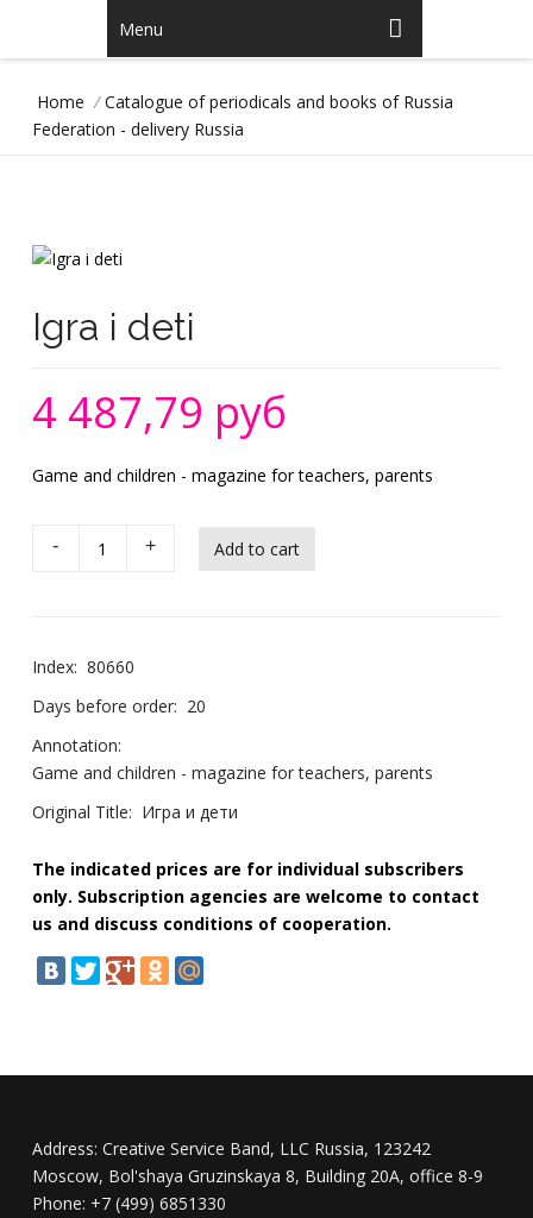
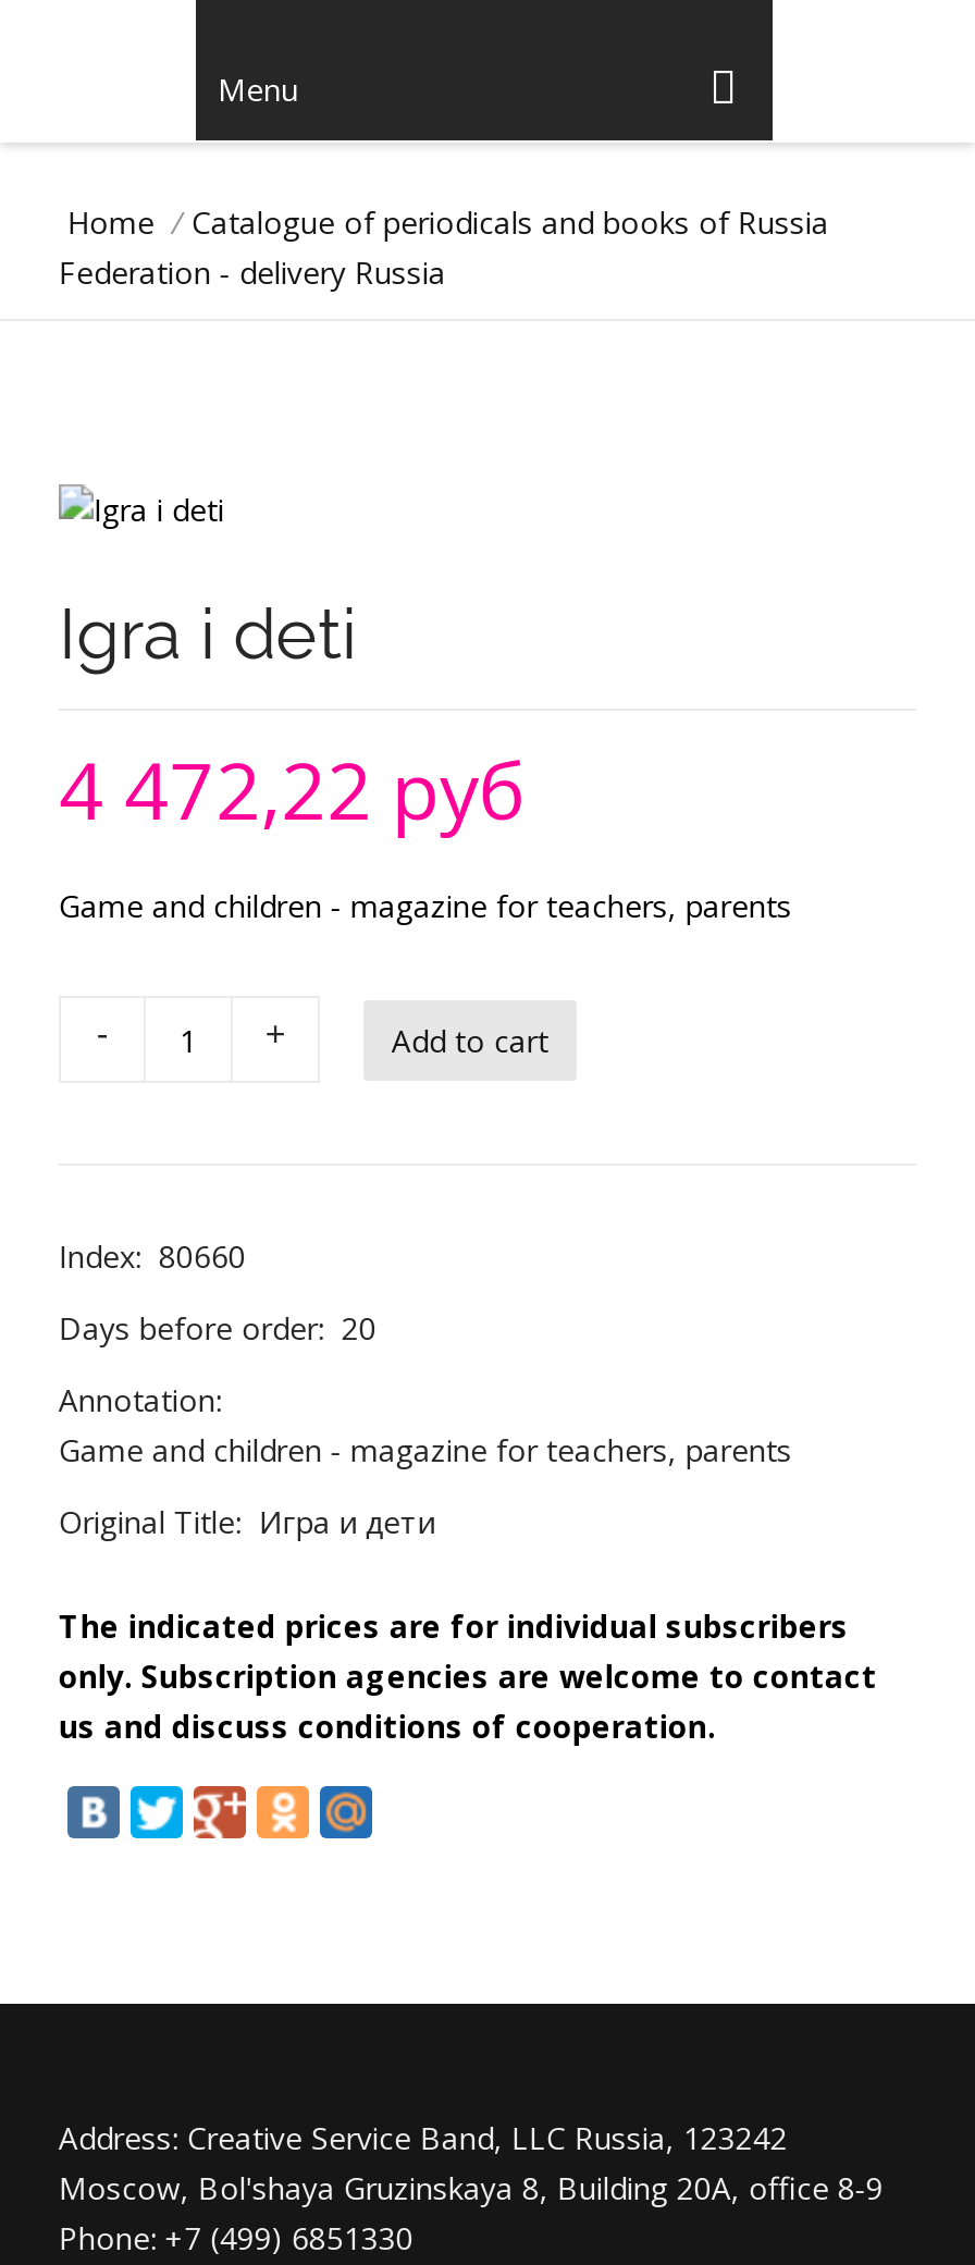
[32,383,287,441] 4 487,79 руб -> [59,737,524,844] 4 472,22 руб

